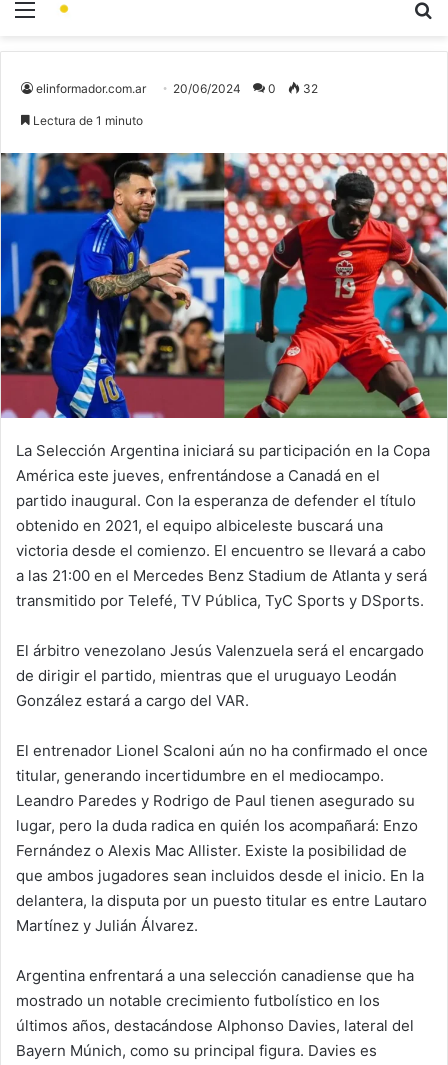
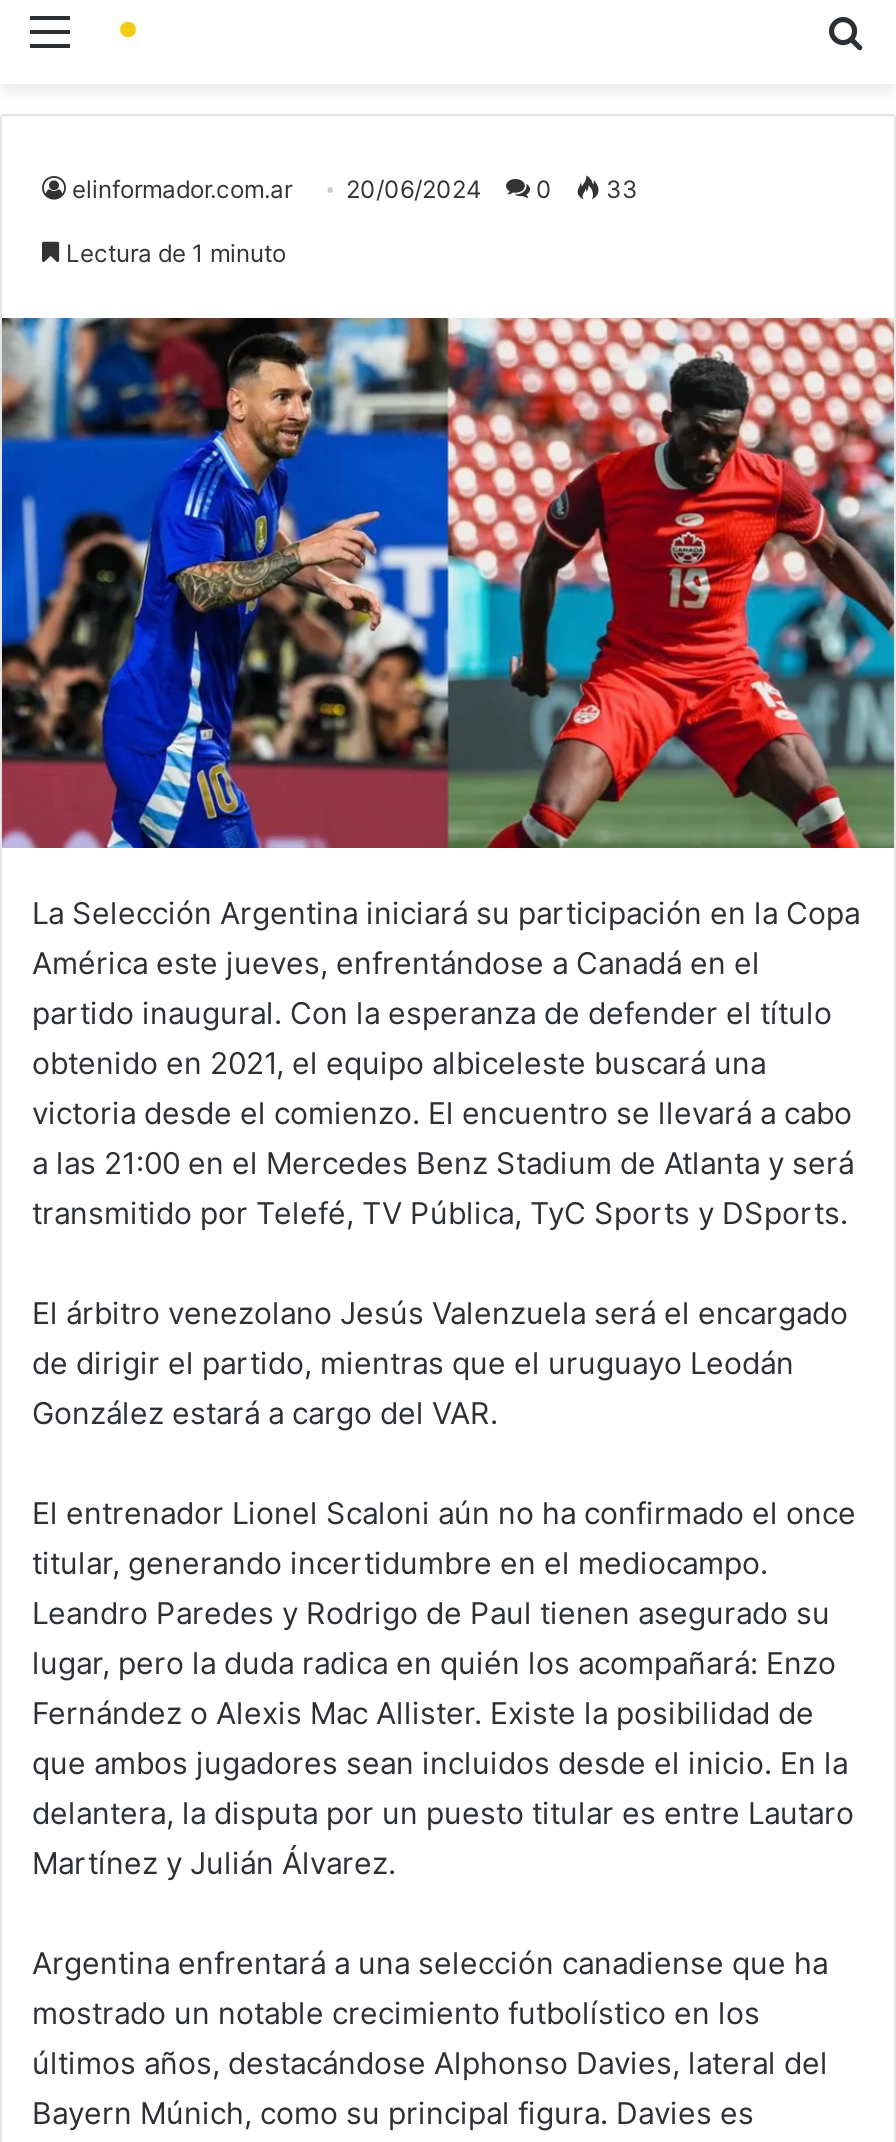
[36,81,318,96] elinformador.com.ar 20/06/2024 0 32 -> [72,174,638,204] elinformador.com.ar 20/06/2024 0 33

